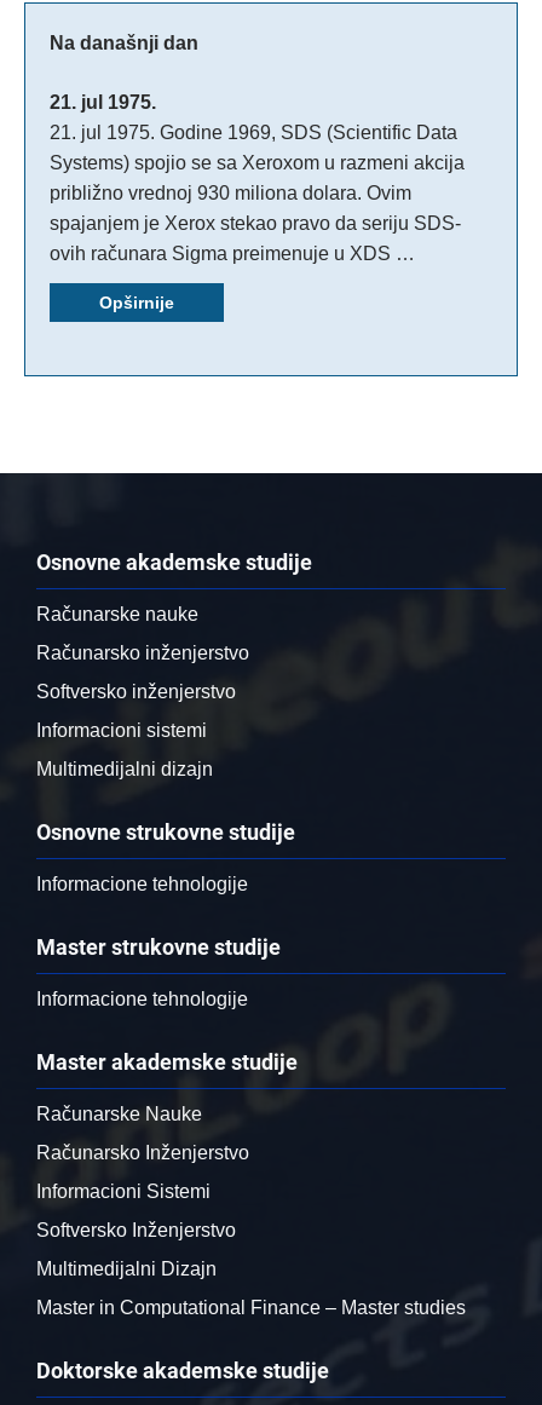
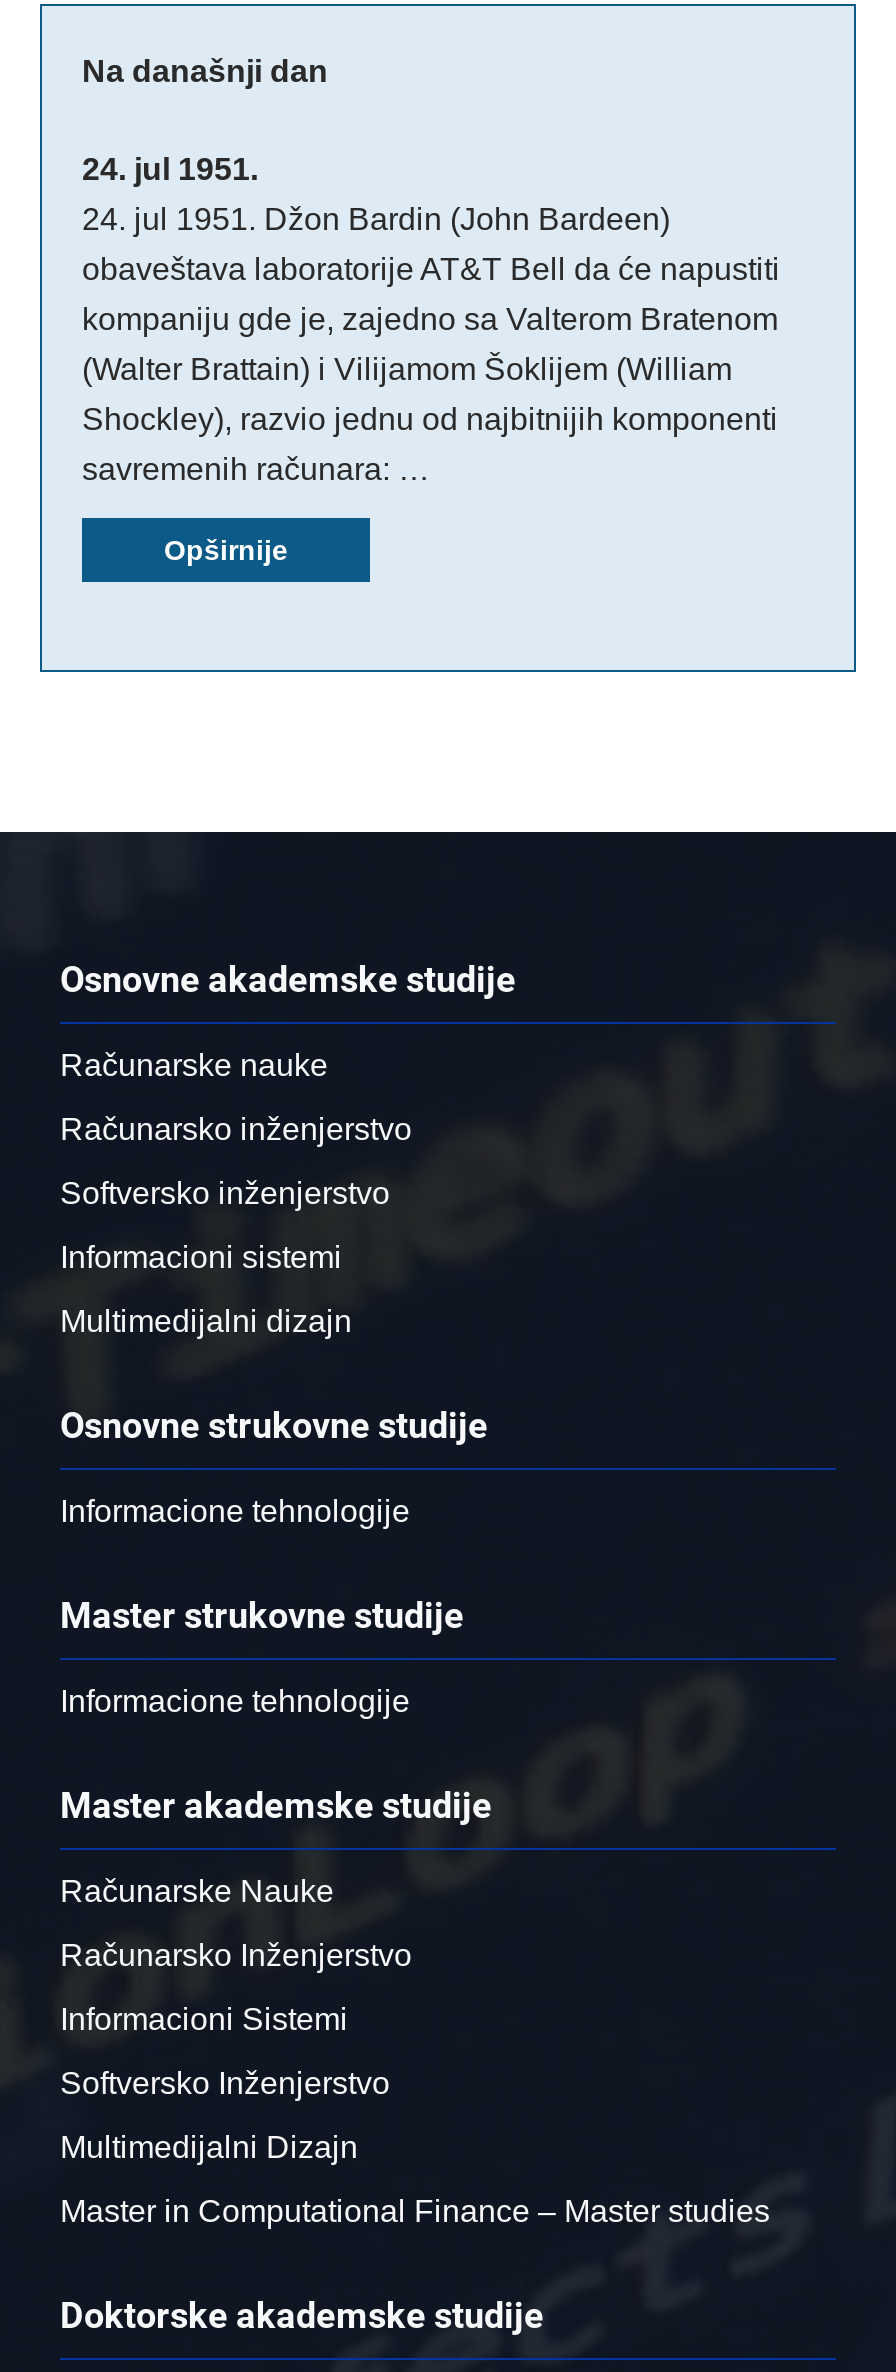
[50,92,465,264] 21. jul 1975. | 21. jul 1975. Godine 1969, SDS (Scientific Data | Systems) spojio se sa Xeroxom u razmeni akcija | približno vrednoj 930 miliona dolara. Ovim | spajanjem je Xerox stekao pravo da seriju SDS- | ovih računara Sigma preimenuje u XDS … -> [82,152,780,486] 24. jul 1951. | 24. jul 1951. Džon Bardin (John Bardeen) | obaveštava laboratorije AT&T Bell da će napustiti | kompaniju gde je, zajedno sa Valterom Bratenom | (Walter Brattain) i Vilijamom Šoklijem (William | Shockley), razvio jednu od najbitnijih komponenti | savremenih računara: …

